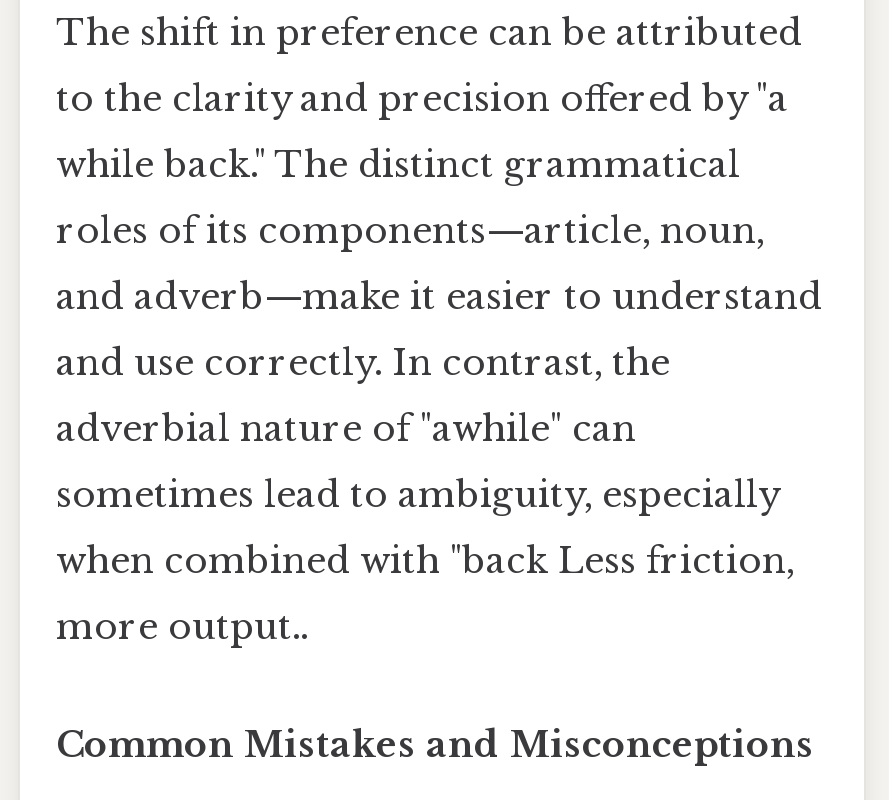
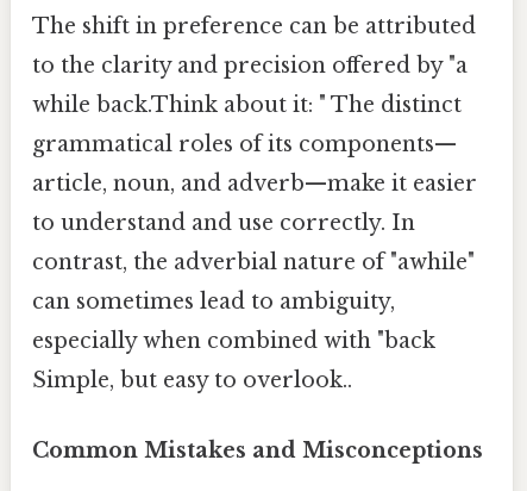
[56,142,740,186] while back." The distinct grammatical -> [32,91,462,118] while back.Think about it: " The distinct
[56,208,764,252] roles of its components—article, noun, -> [32,131,457,157] grammatical roles of its components—
[56,274,822,318] and adverb—make it easier to understand -> [32,170,477,196] article, noun, and adverb—make it easier
[56,340,670,384] and use correctly. In contrast, the -> [32,209,415,236] to understand and use correctly. In
[56,406,636,450] adverbial nature of "awhile" can -> [32,249,475,275] contrast, the adverbial nature of "awhile"
[56,472,778,516] sometimes lead to ambiguity, especially -> [32,288,395,314] can sometimes lead to ambiguity,
[56,538,794,582] when combined with "back Less friction, -> [32,327,435,354] especially when combined with "back
[56,604,308,648] more output.. -> [32,367,352,393] Simple, but easy to overlook..

